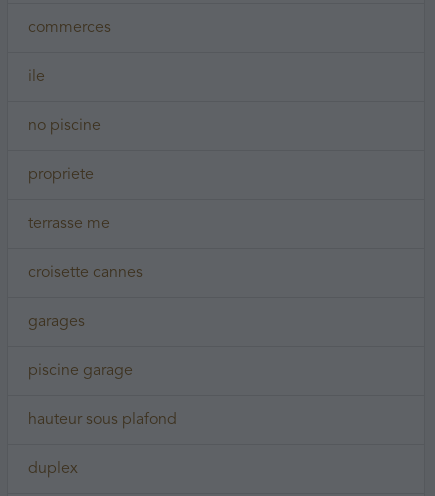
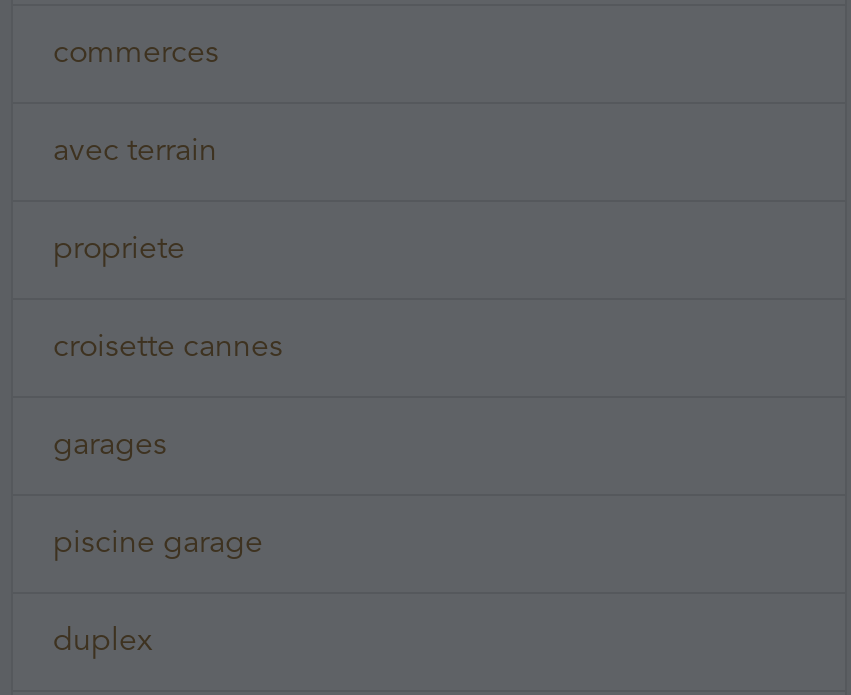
[28,69,101,134] ile | no piscine -> [53,136,217,168] avec terrain
[28,216,110,232] terrasse me -> none
[28,412,177,428] hauteur sous plafond -> none

